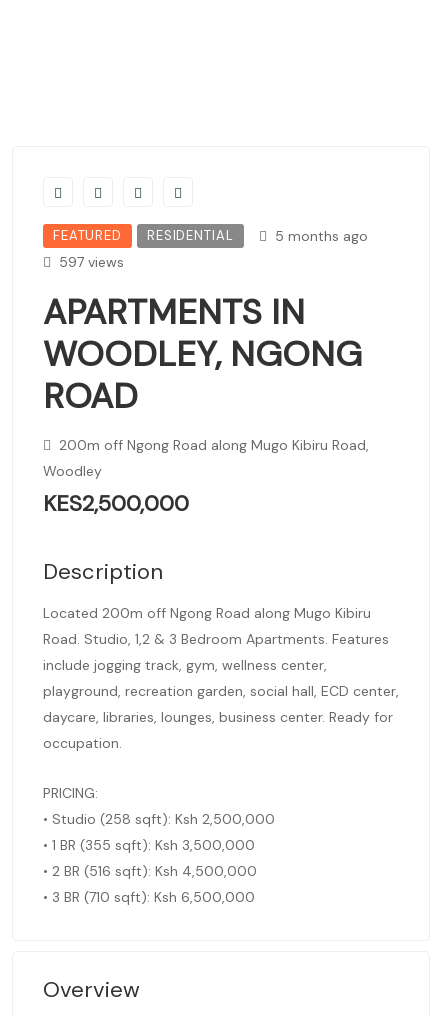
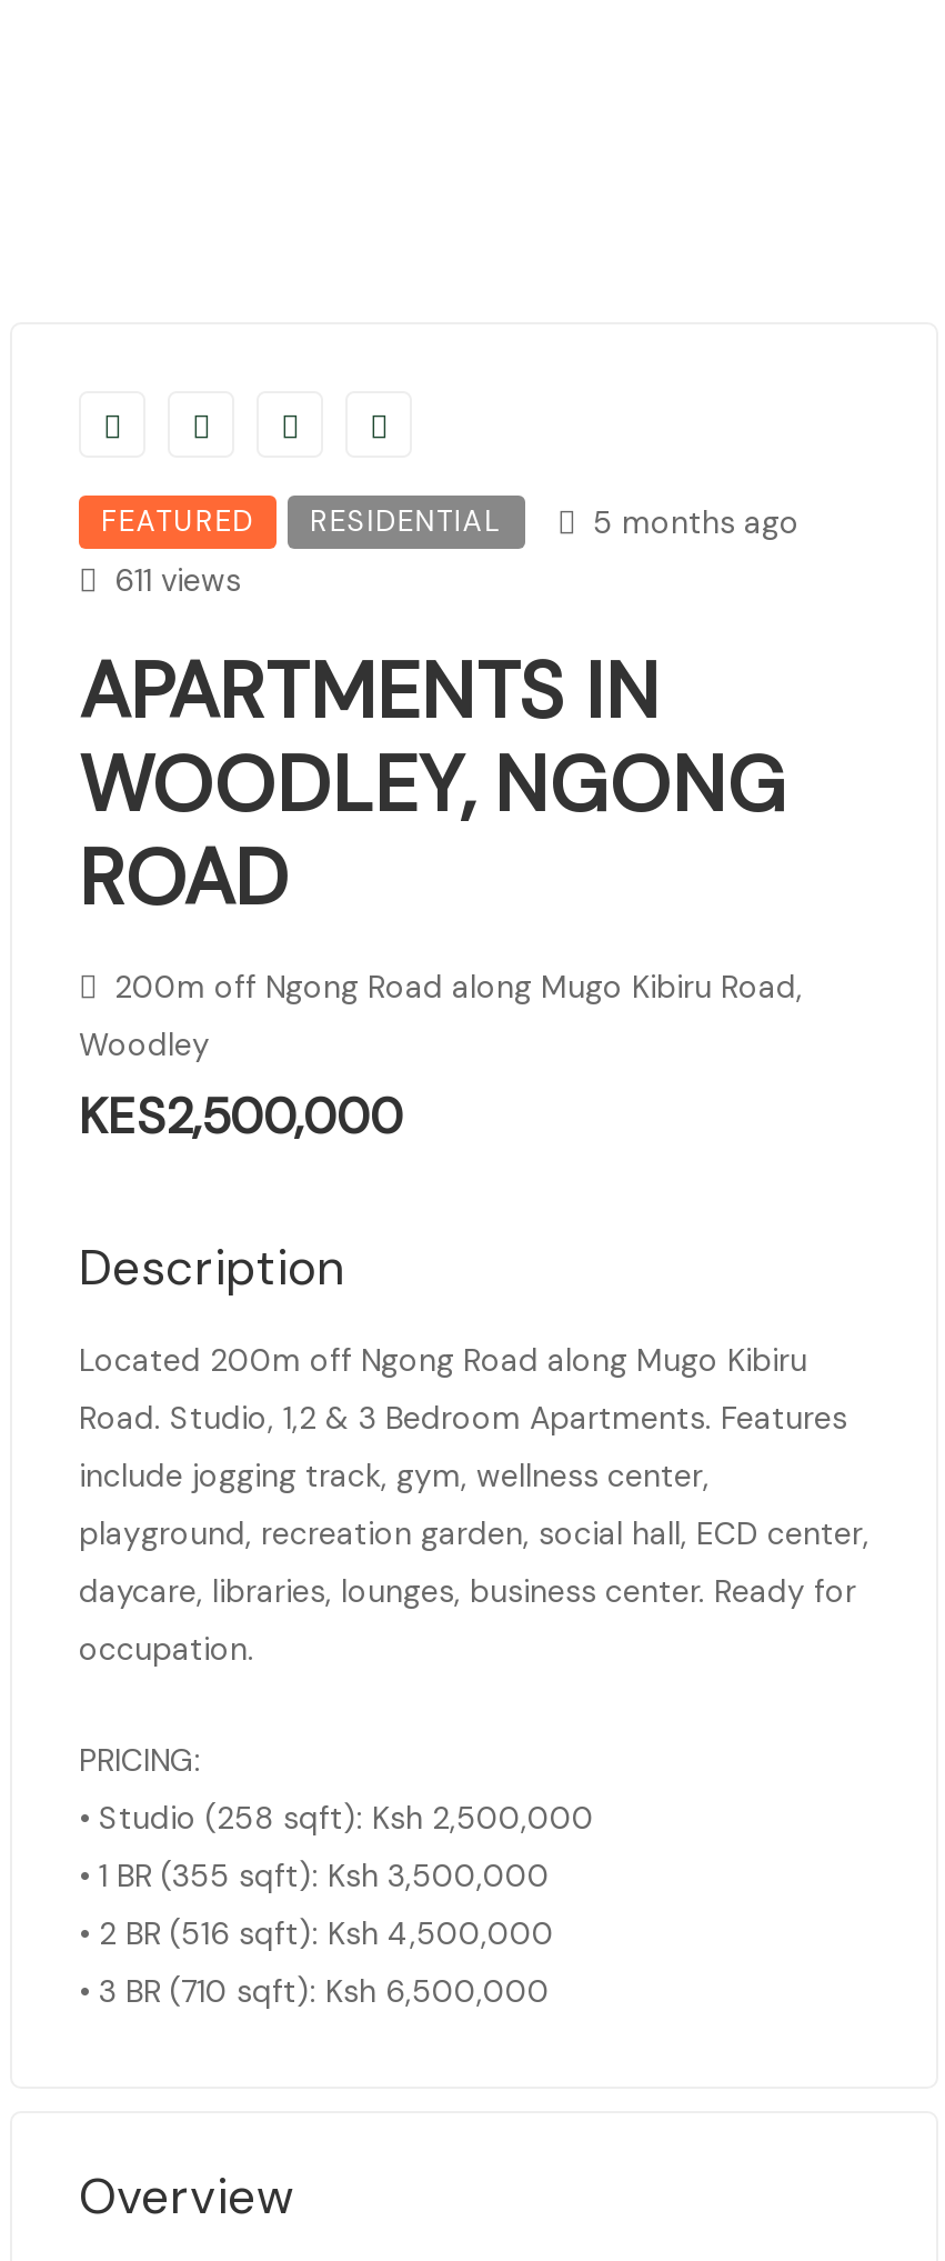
[59,253,124,271] 597 views -> [114,560,241,600] 611 views

